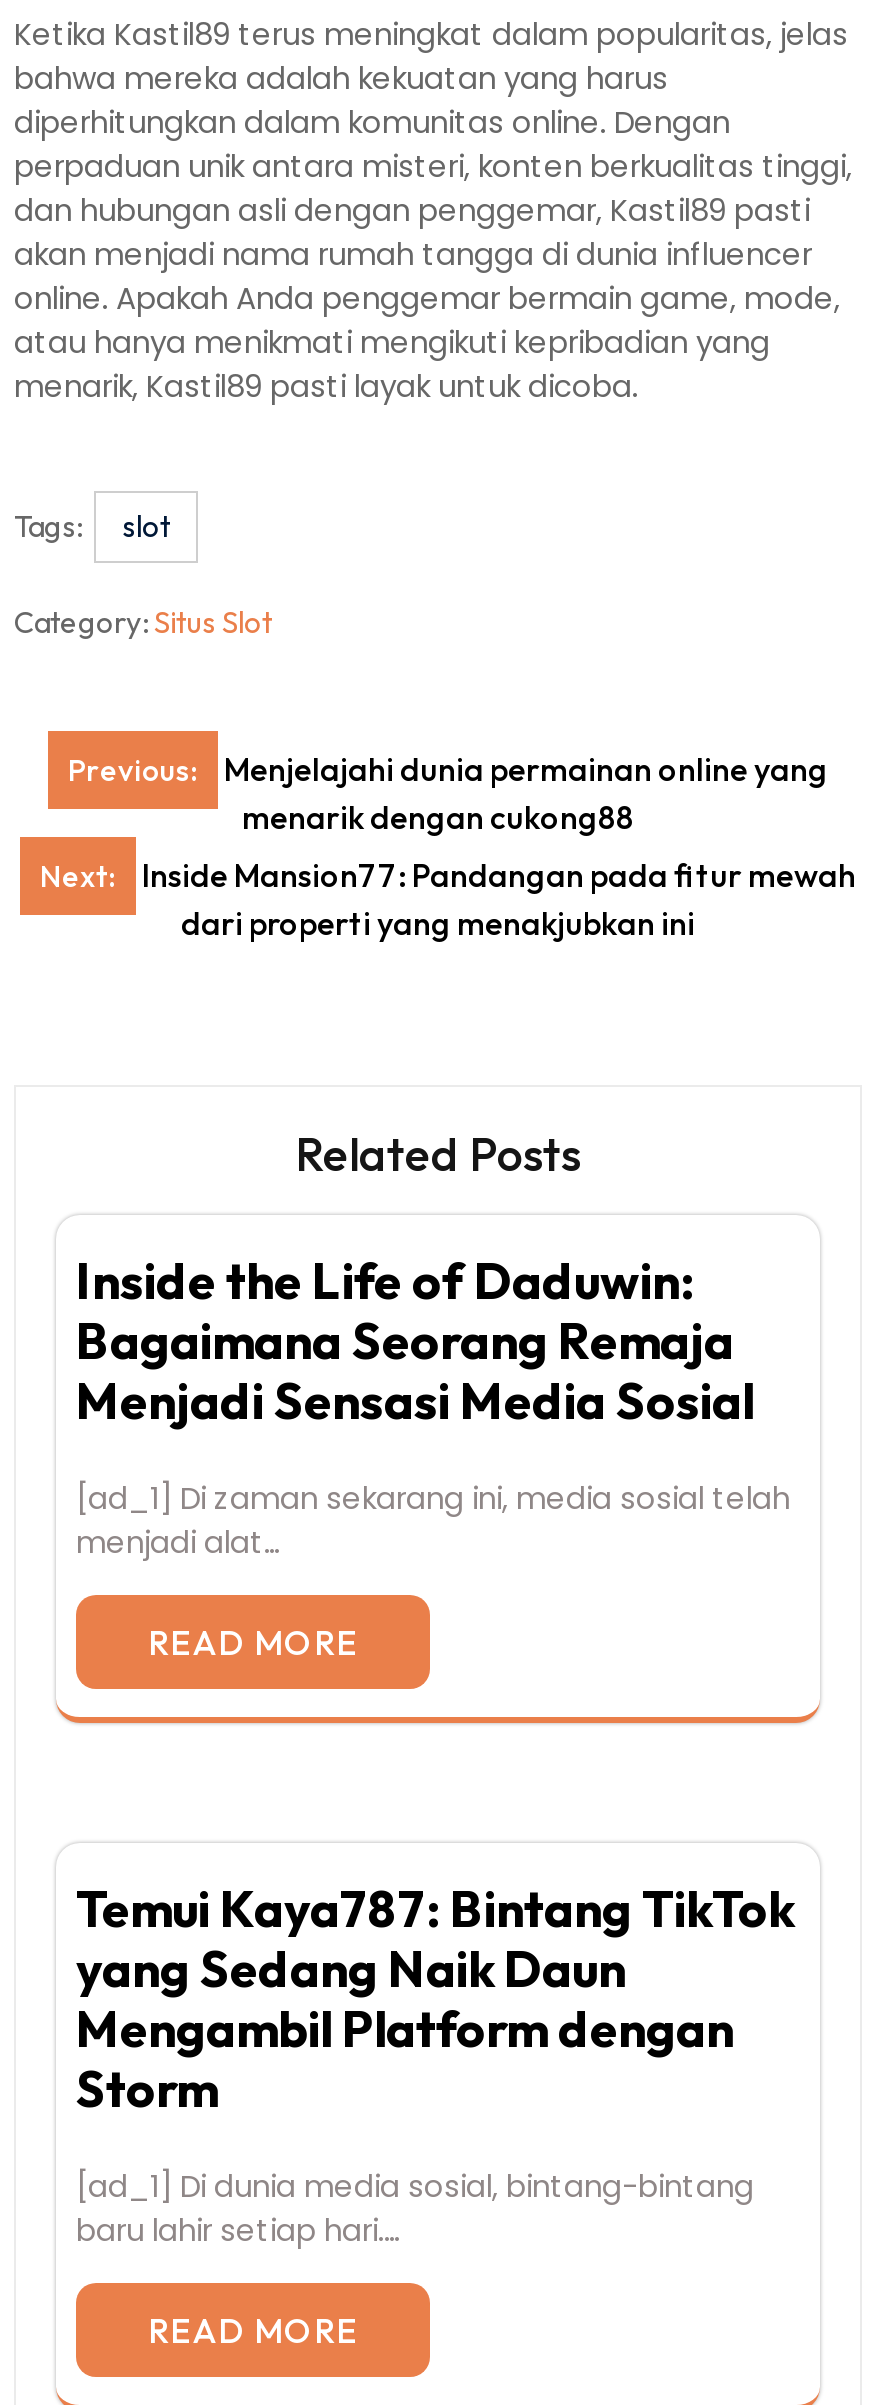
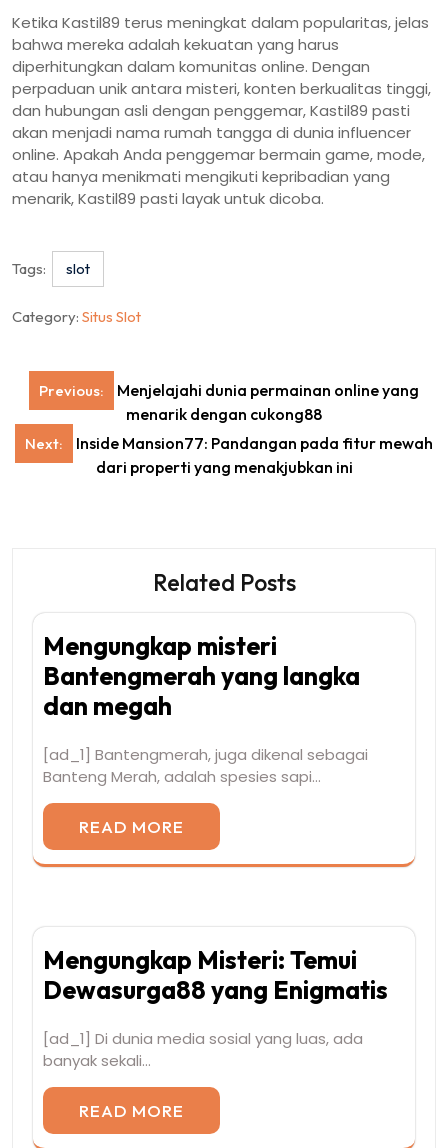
[76,1248,754,1432] Inside the Life of Daduwin: | Bagaimana Seorang Remaja | Menjadi Sensasi Media Sosial -> [43,630,360,722] Mengungkap misteri | Bantengmerah yang langka | dan megah
[76,1476,790,1562] [ad_1] Di zaman sekarang ini, media sosial telah | menjadi alat… -> [43,744,368,787] [ad_1] Bantengmerah, juga dikenal sebagai | Banteng Merah, adalah spesies sapi…
[76,1876,794,2120] Temui Kaya787: Bintang TikTok | yang Sedang Naik Daun | Mengambil Platform dengan | Storm -> [43,944,388,1006] Mengungkap Misteri: Temui | Dewasurga88 yang Enigmatis
[76,2164,754,2250] [ad_1] Di dunia media sosial, bintang-bintang | baru lahir setiap hari.… -> [43,1028,363,1071] [ad_1] Di dunia media sosial yang luas, ada | banyak sekali…

